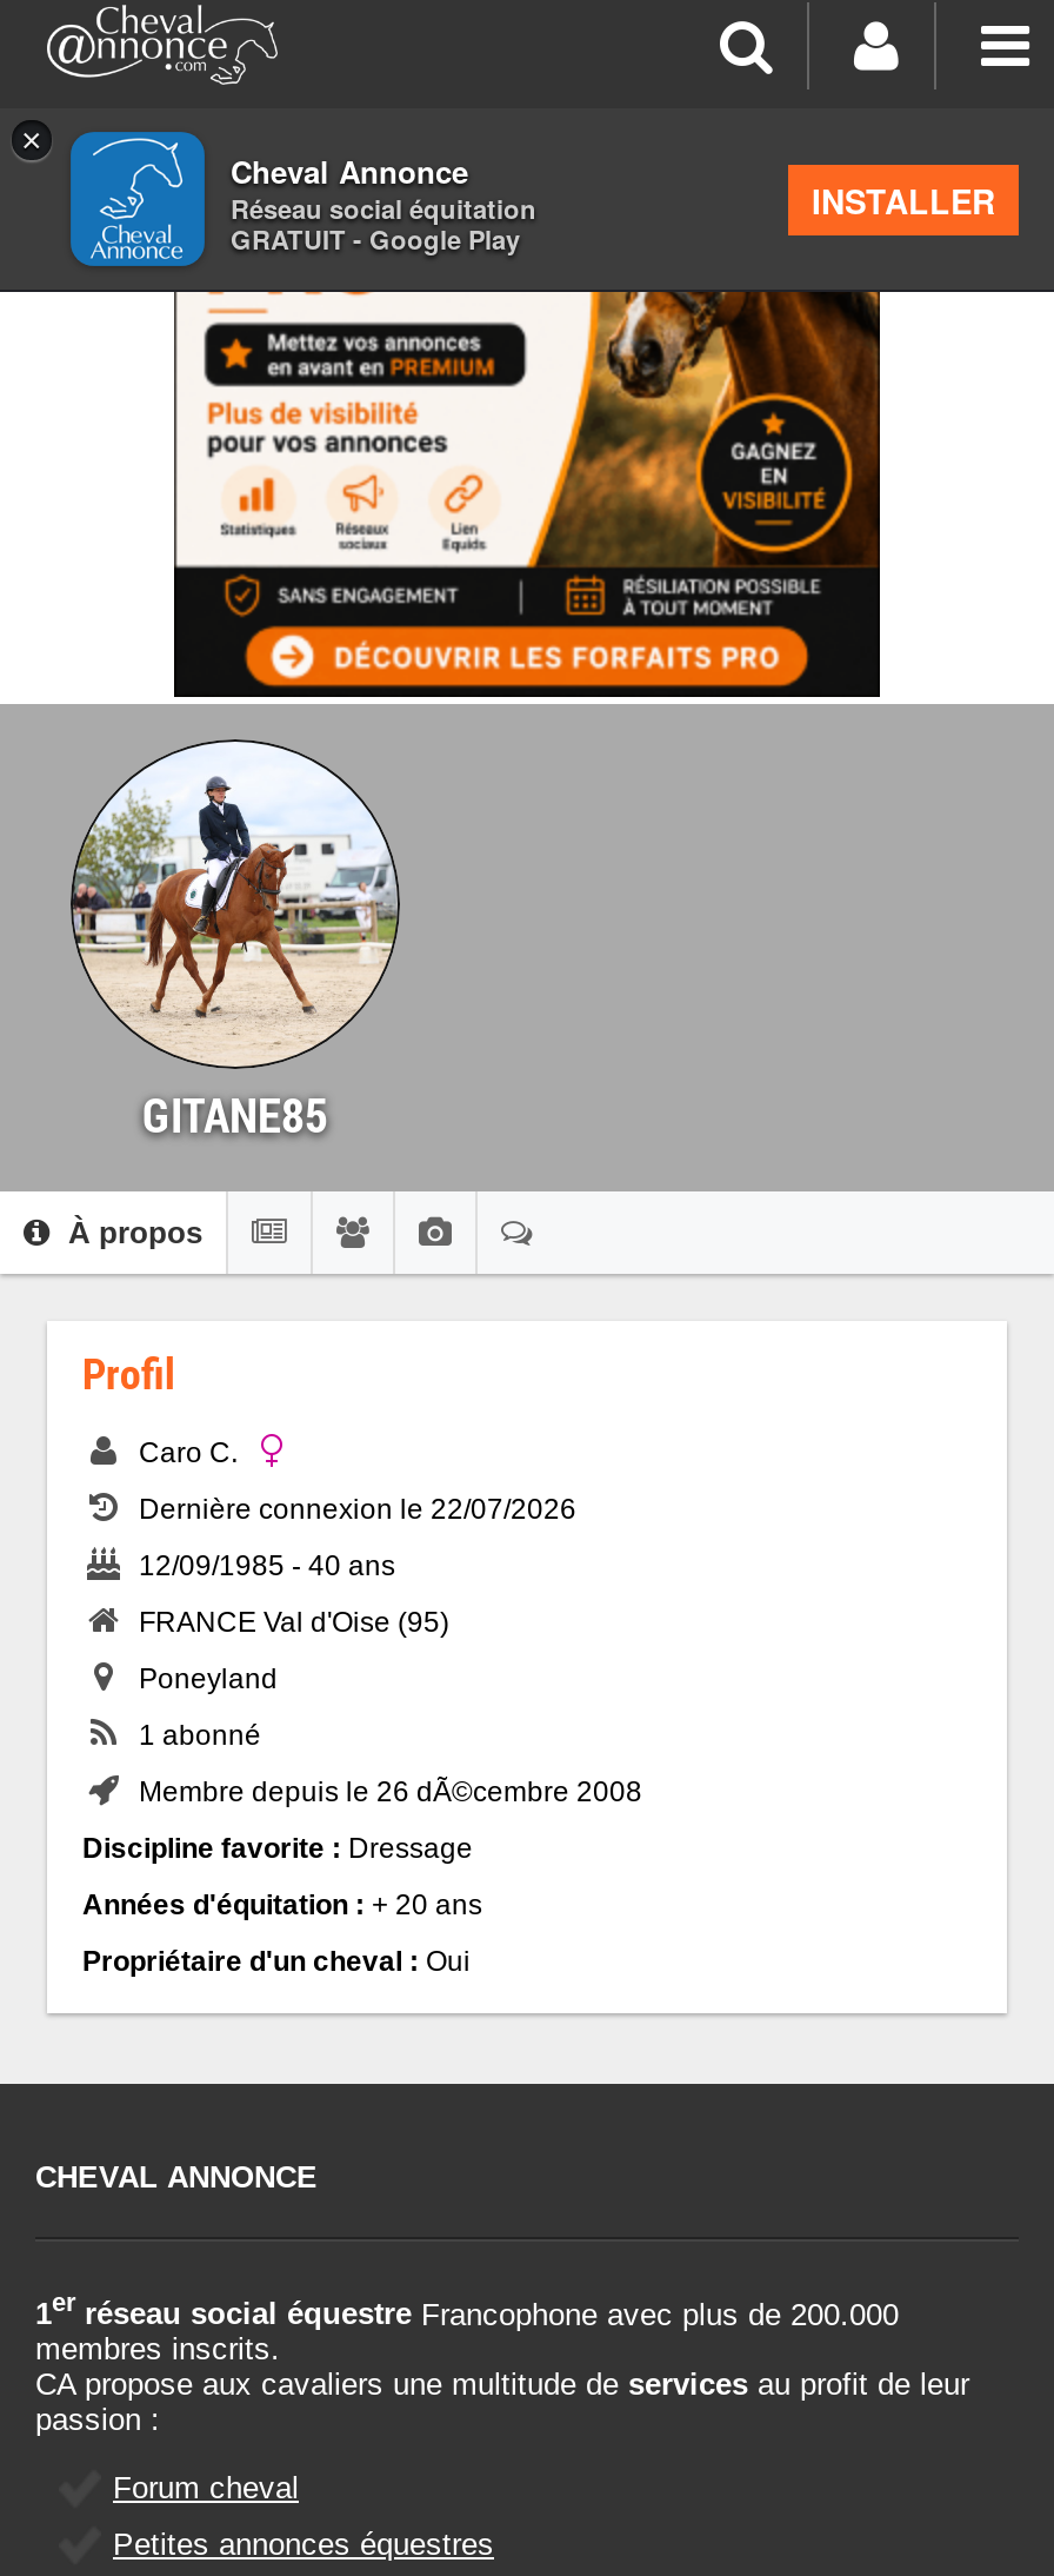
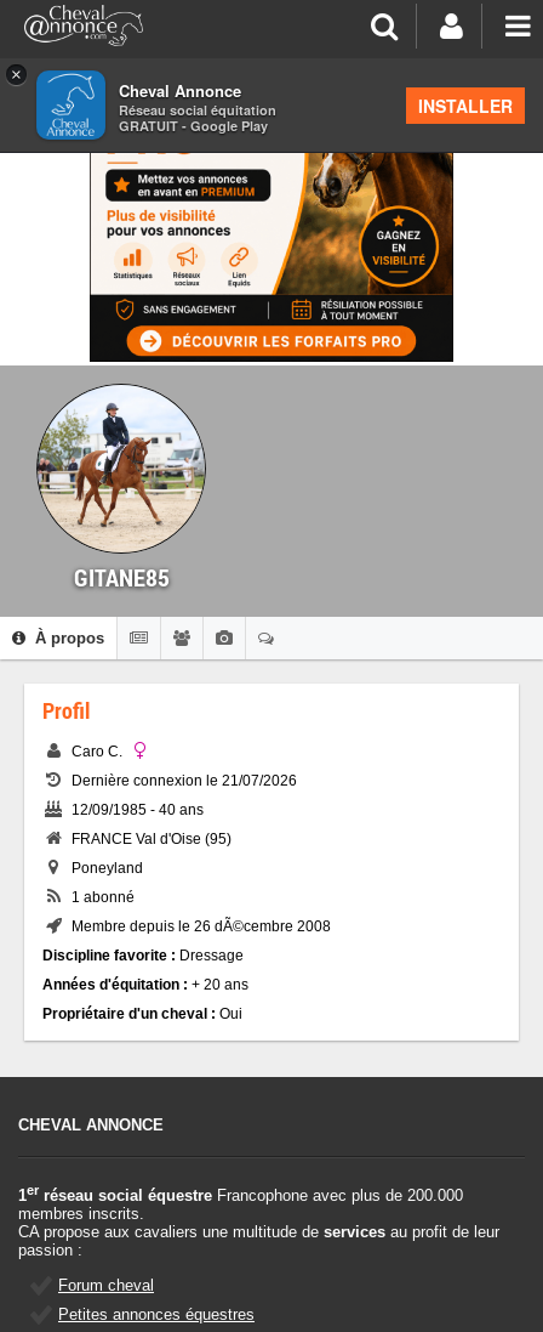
[125,1493,576,1526] Dernière connexion le 22/07/2026 -> [64,772,297,789] Dernière connexion le 21/07/2026

